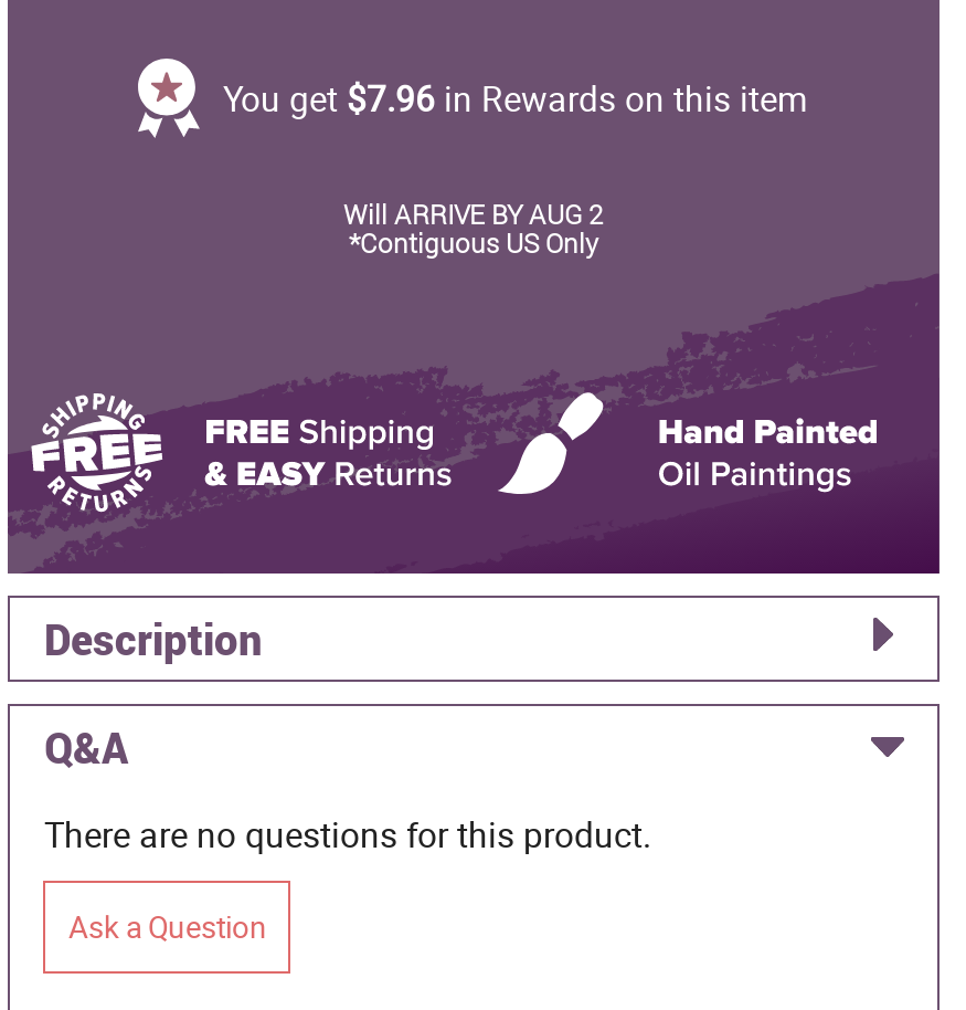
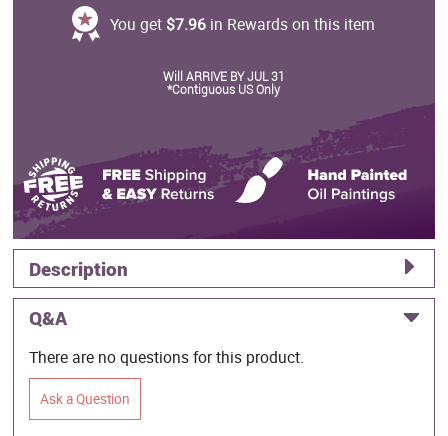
[343,195,604,230] Will ARRIVE BY AUG 2 -> [163,68,285,84] Will ARRIVE BY JUL 31

